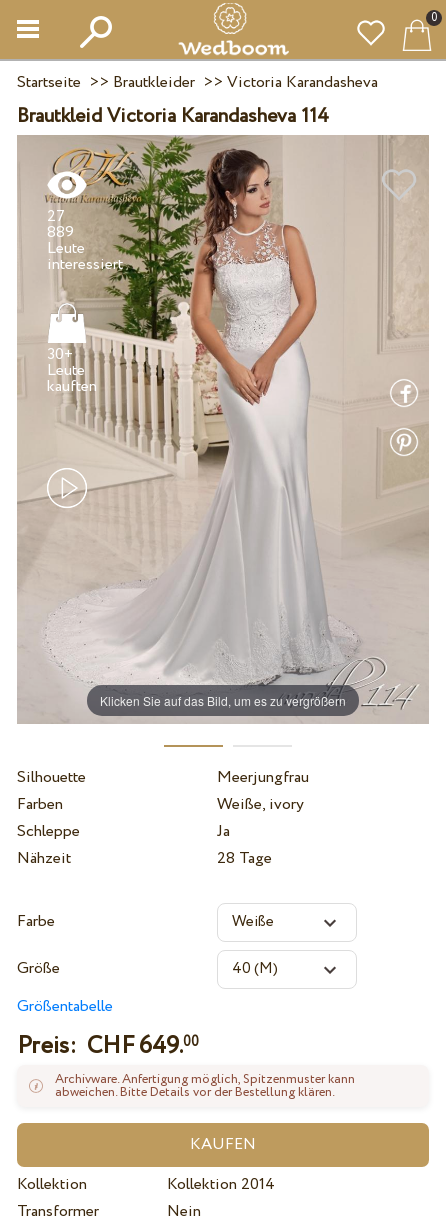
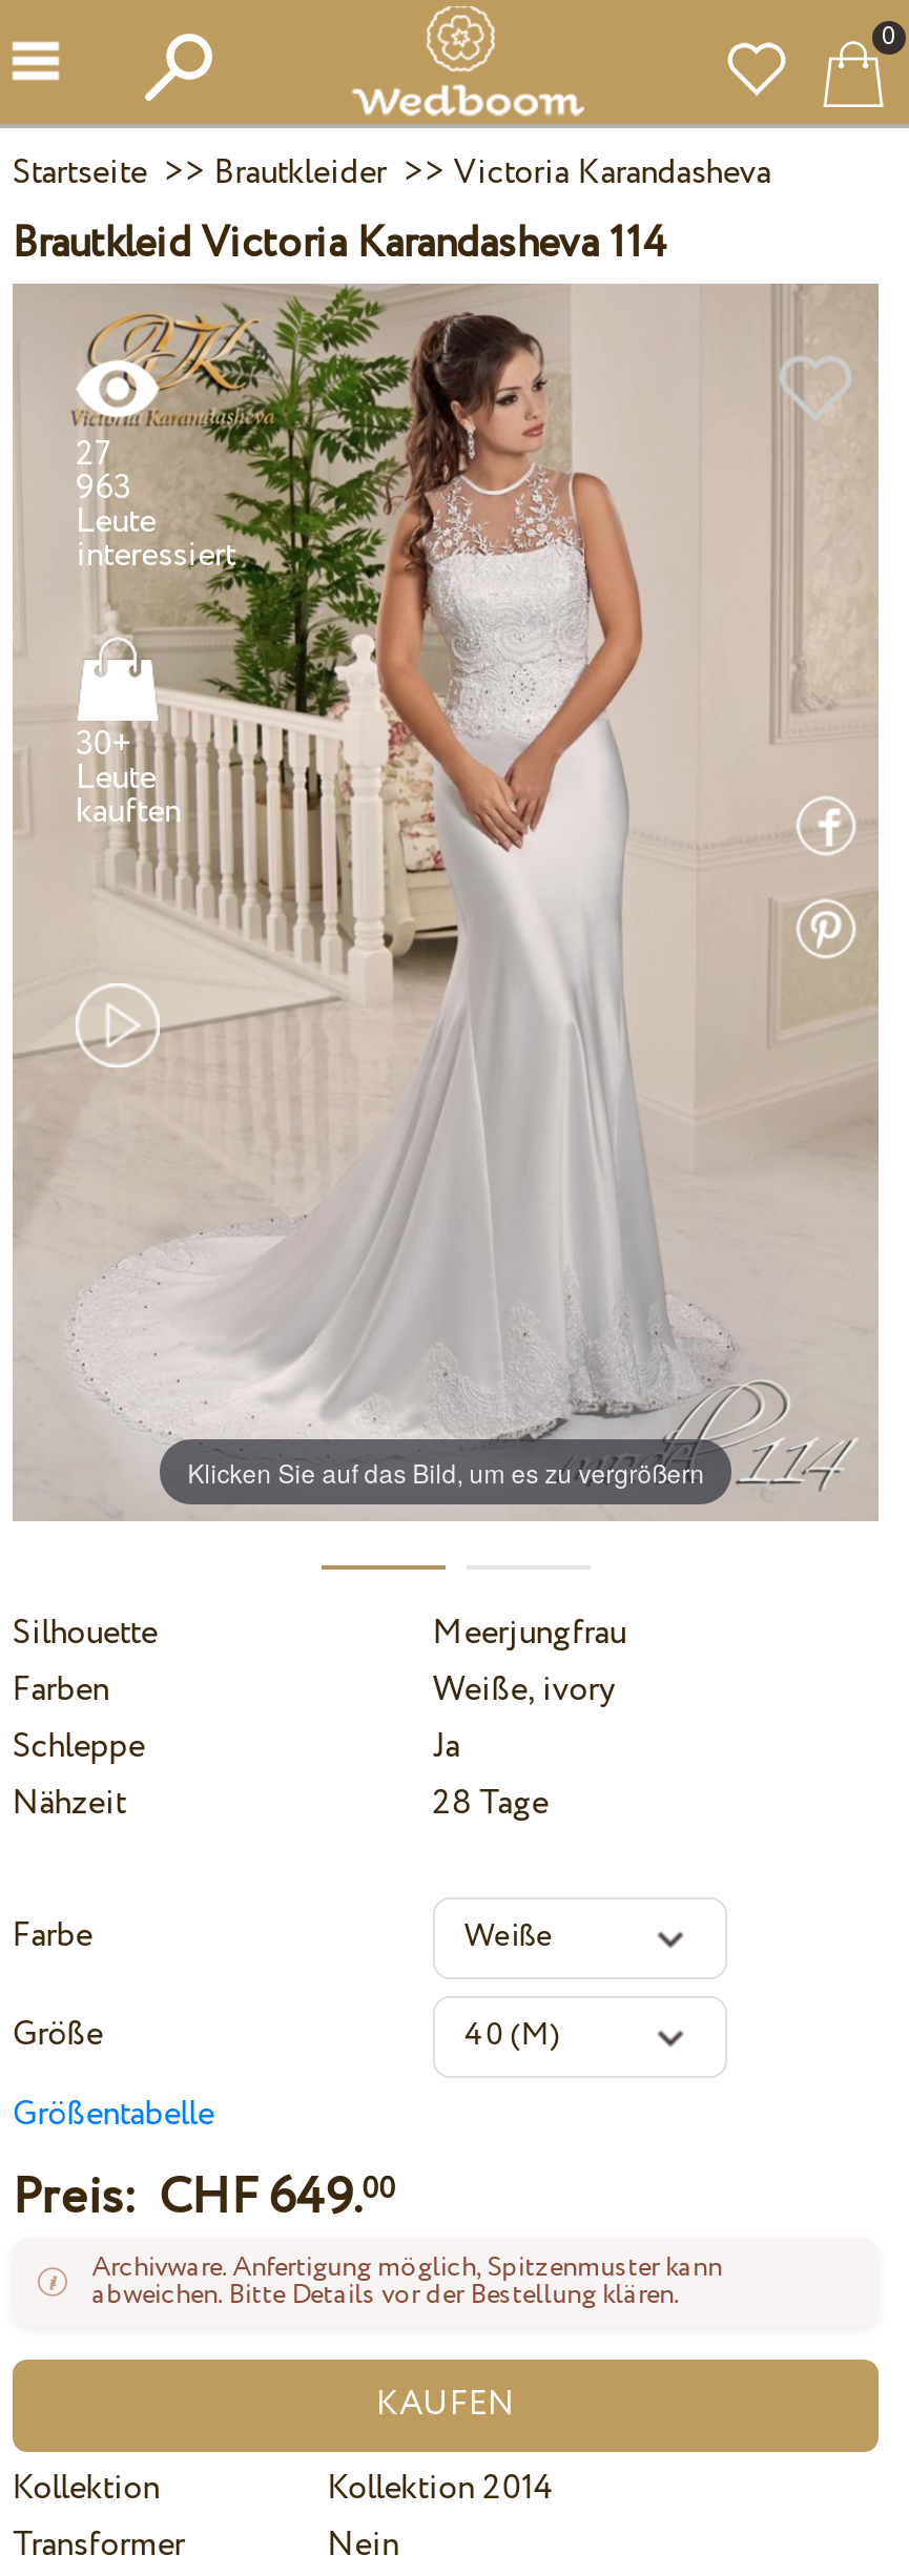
[47,221,74,244] 889 -> [76,465,131,513] 963

